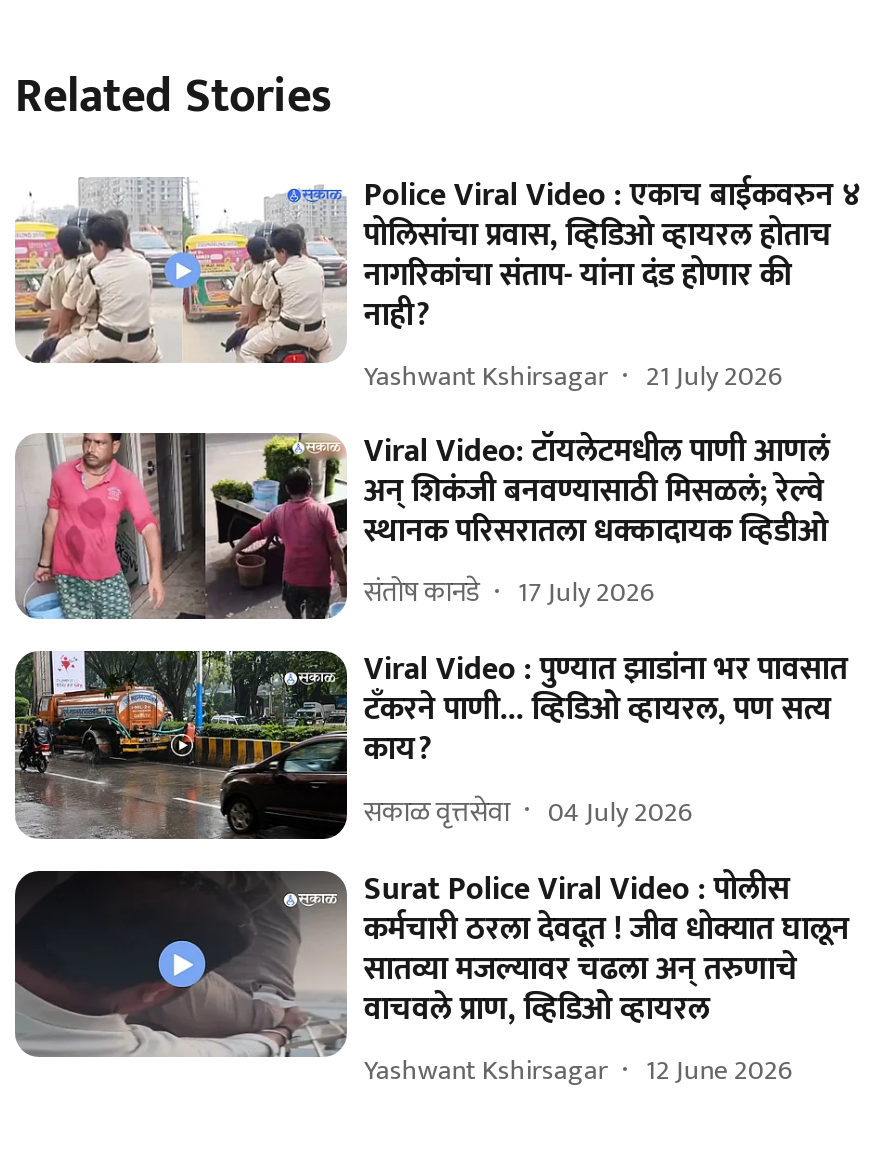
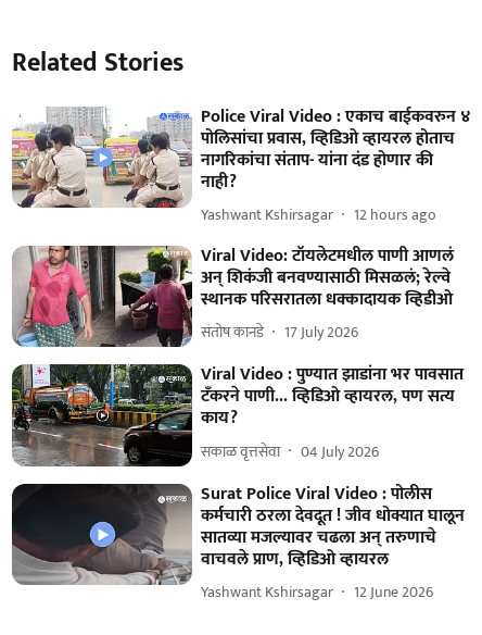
[364,353,782,399] Yashwant Kshirsagar 21 July 2026 -> [201,202,437,227] Yashwant Kshirsagar 12 hours ago

